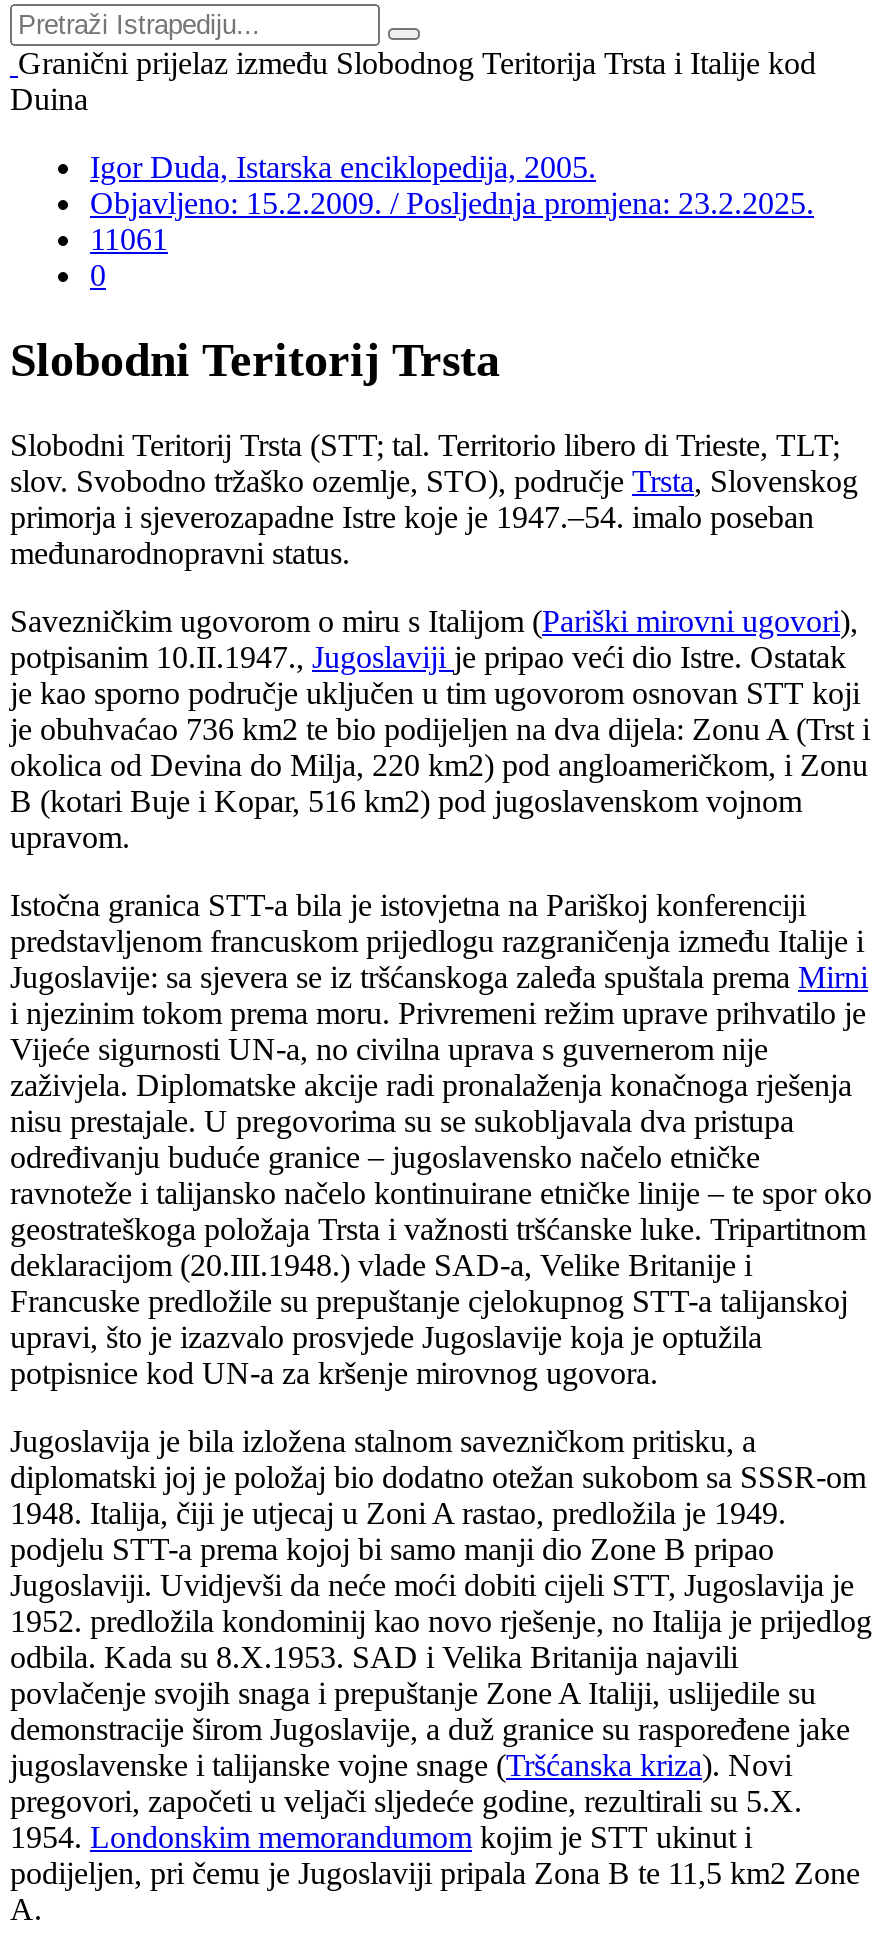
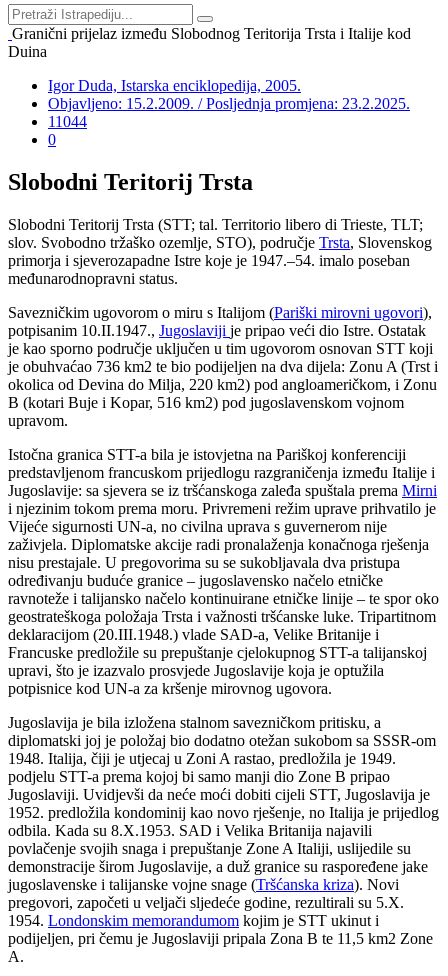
[90,222,168,256] 11061 -> [48,113,87,130] 11044

